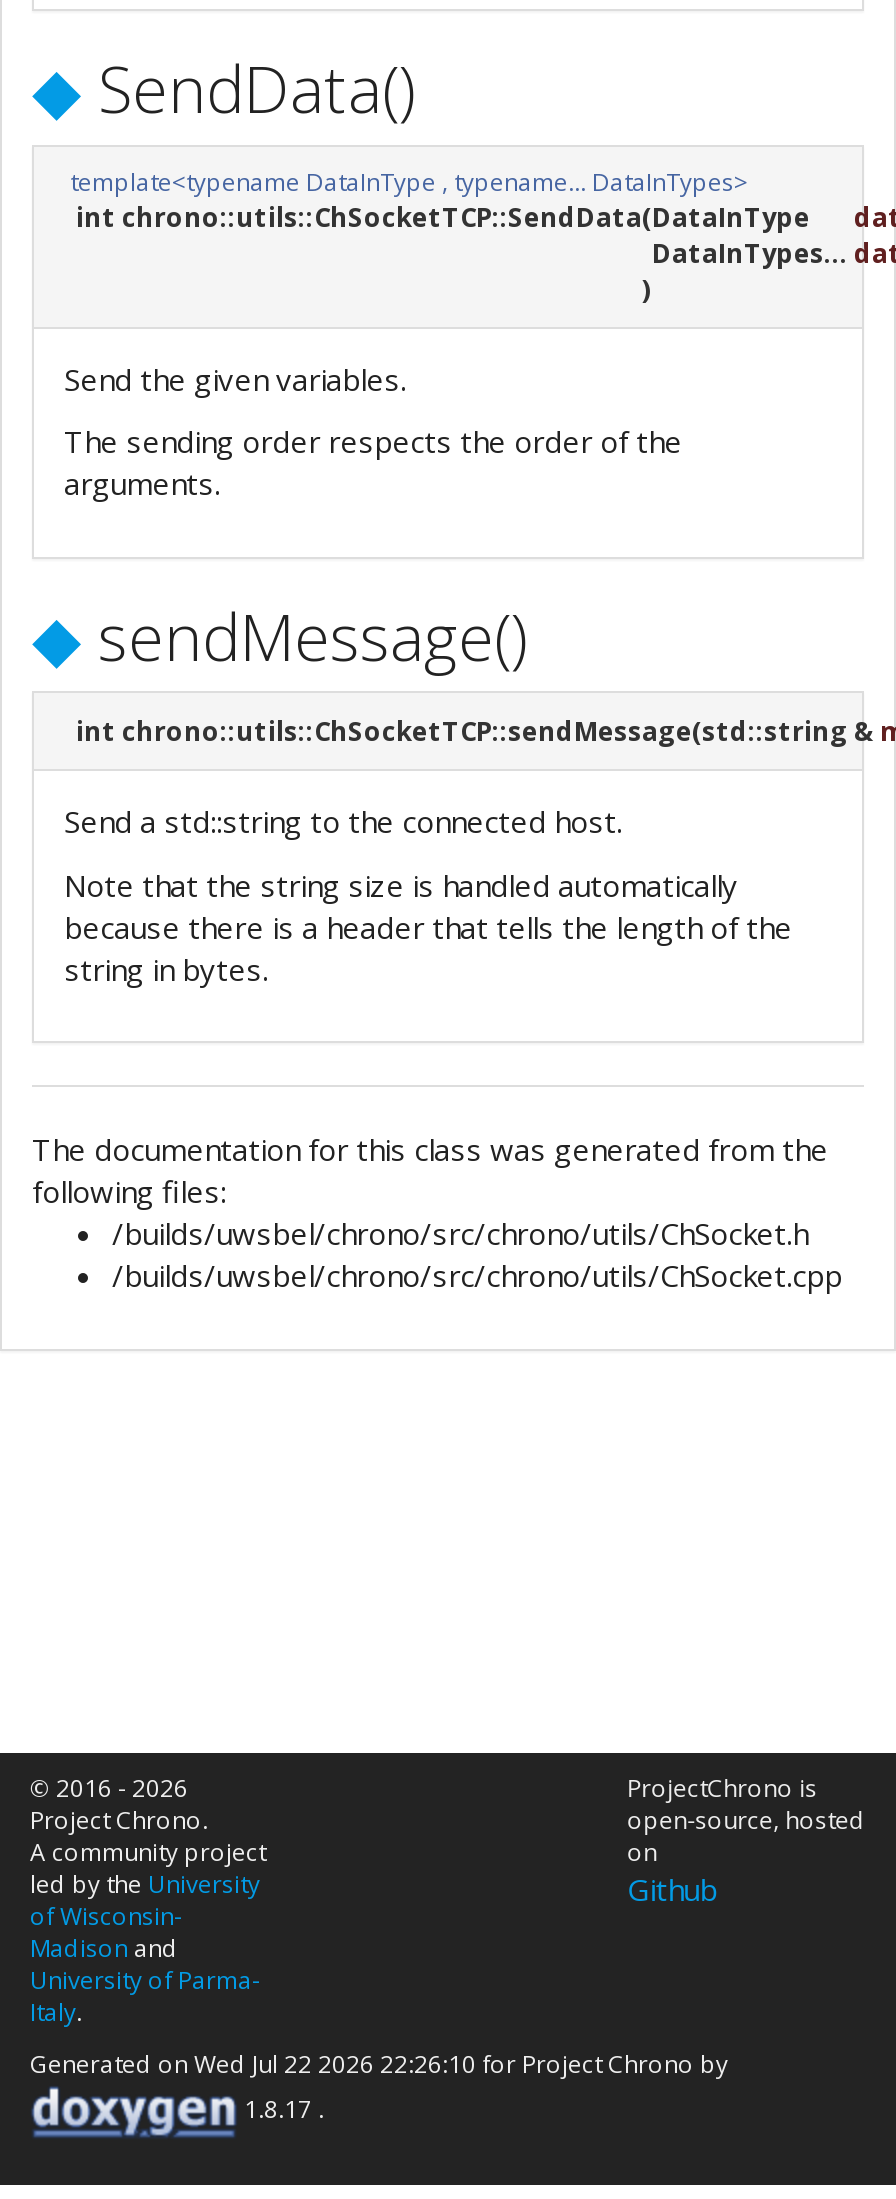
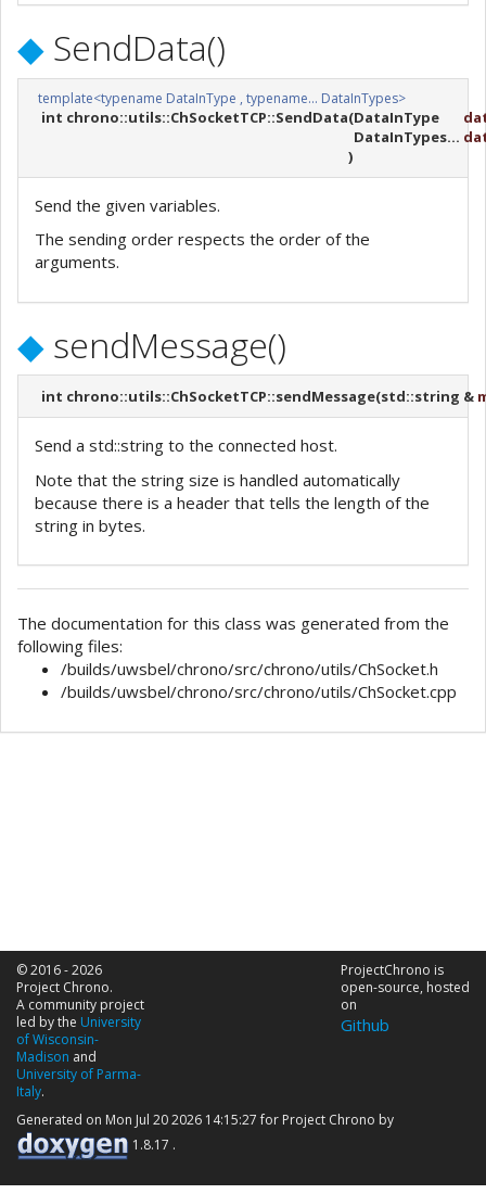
[30,2047,740,2081] Generated on Wed Jul 22 2026 22:26:10 for Project Chrono by -> [16,1110,400,1129] Generated on Mon Jul 20 2026 14:15:27 for Project Chrono by

